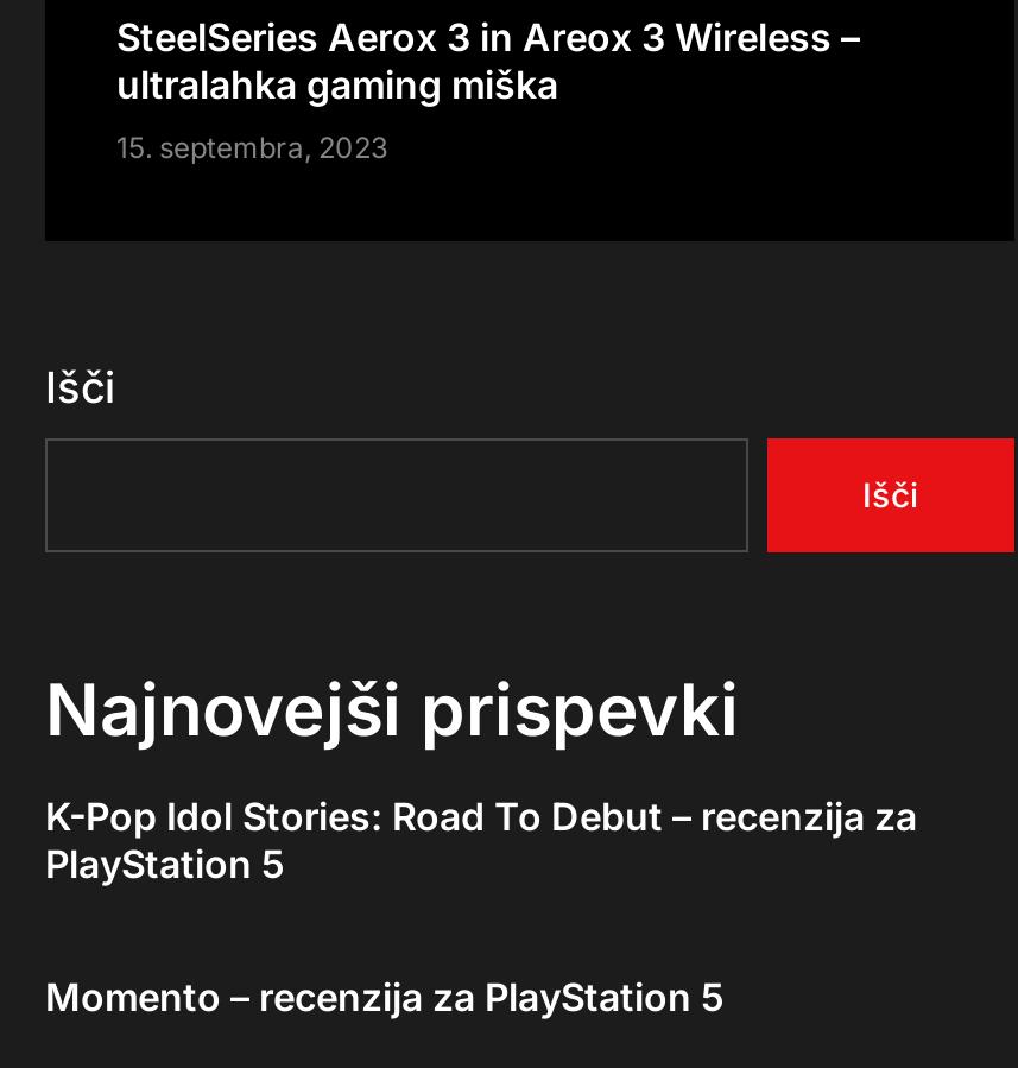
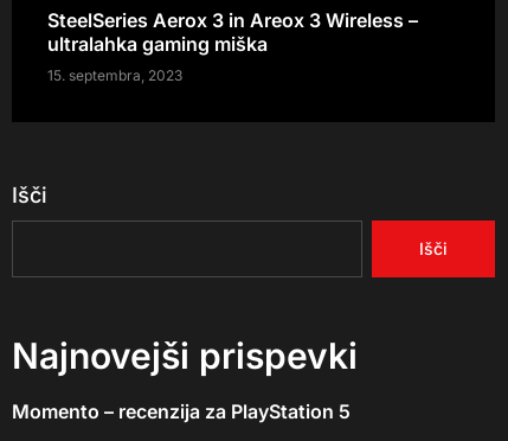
[45,792,917,887] K-Pop Idol Stories: Road To Debut – recenzija za | PlayStation 5 -> none

